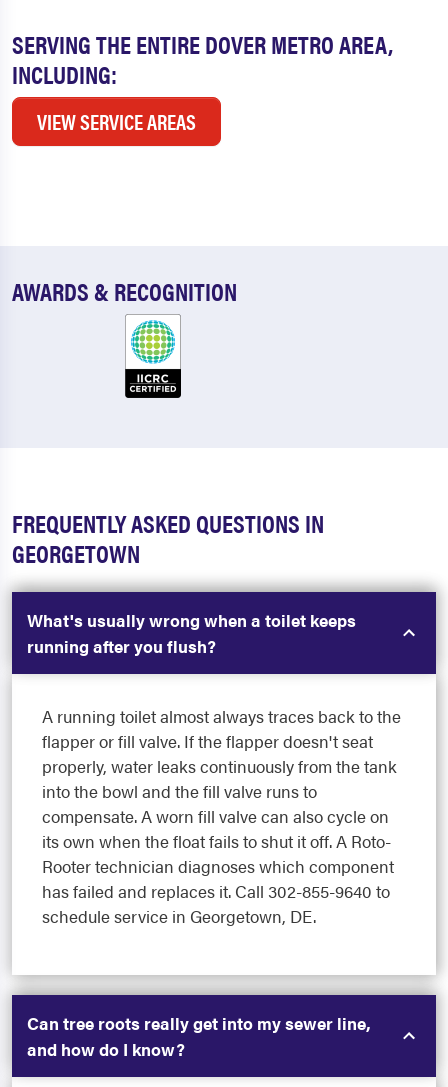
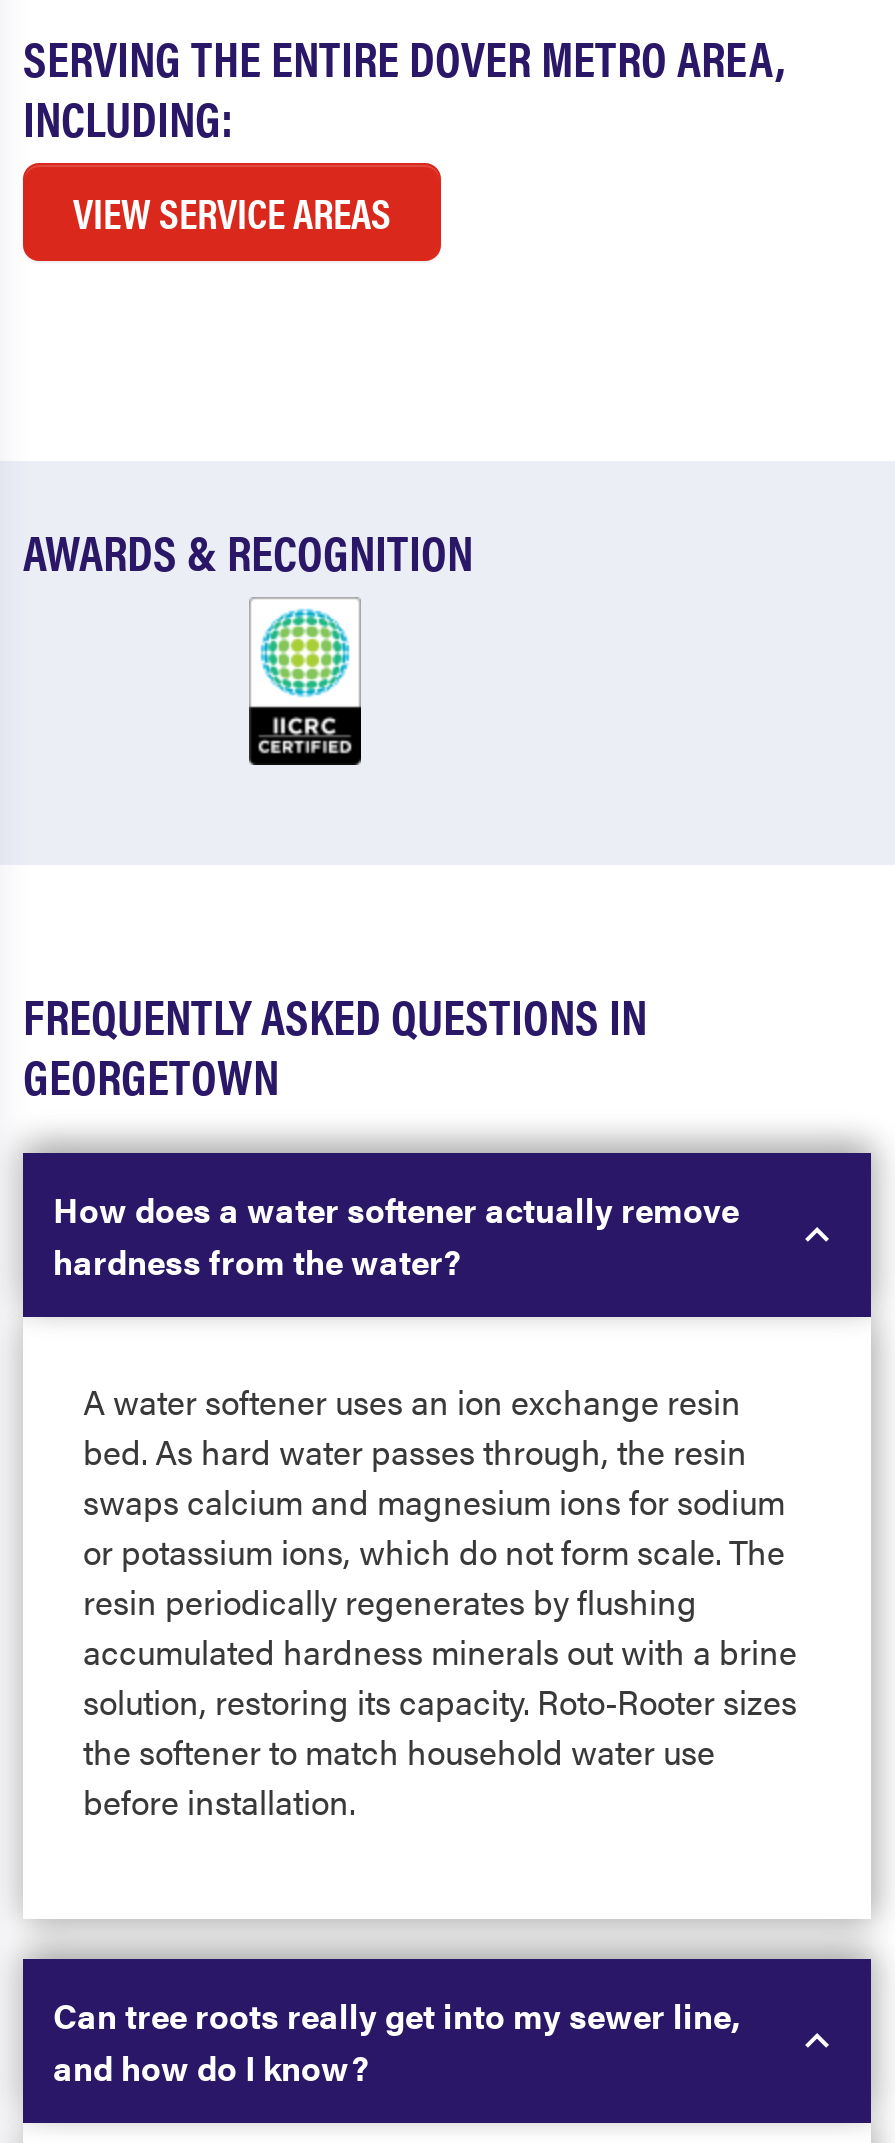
[27,608,356,658] What's usually wrong when a toilet keeps | running after you flush? -> [53,1185,739,1285] How does a water softener actually remove | hardness from the water?
[42,704,401,928] A running toilet almost always traces back to the | flapper or fill valve. If the flapper doesn't seat | properly, water leaks continuously from the tank | into the bowl and the fill valve runs to | compensate. A worn fill valve can also cycle on | its own when the float fails to shut it off. A Roto- | Rooter technician diagnoses which component | has failed and replaces it. Call 302-855-9640 to | schedule service in Georgetown, DE. -> [83,1377,797,1825] A water softener uses an ion exchange resin | bed. As hard water passes through, the resin | swaps calcium and magnesium ions for sodium | or potassium ions, which do not form scale. The | resin periodically regenerates by flushing | accumulated hardness minerals out with a brine | solution, restoring its capacity. Roto-Rooter sizes | the softener to match household water use | before installation.

